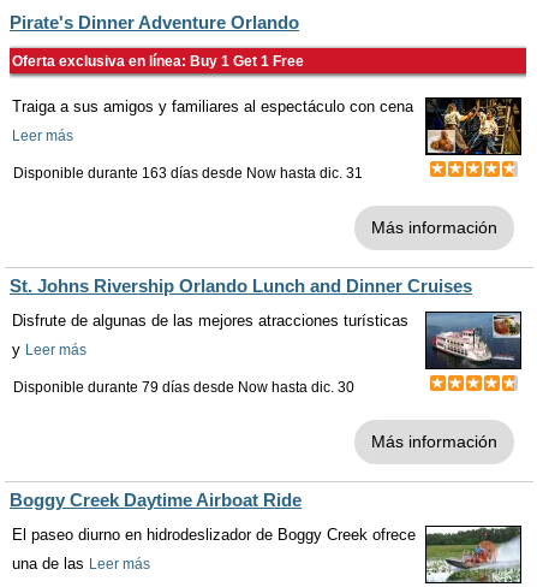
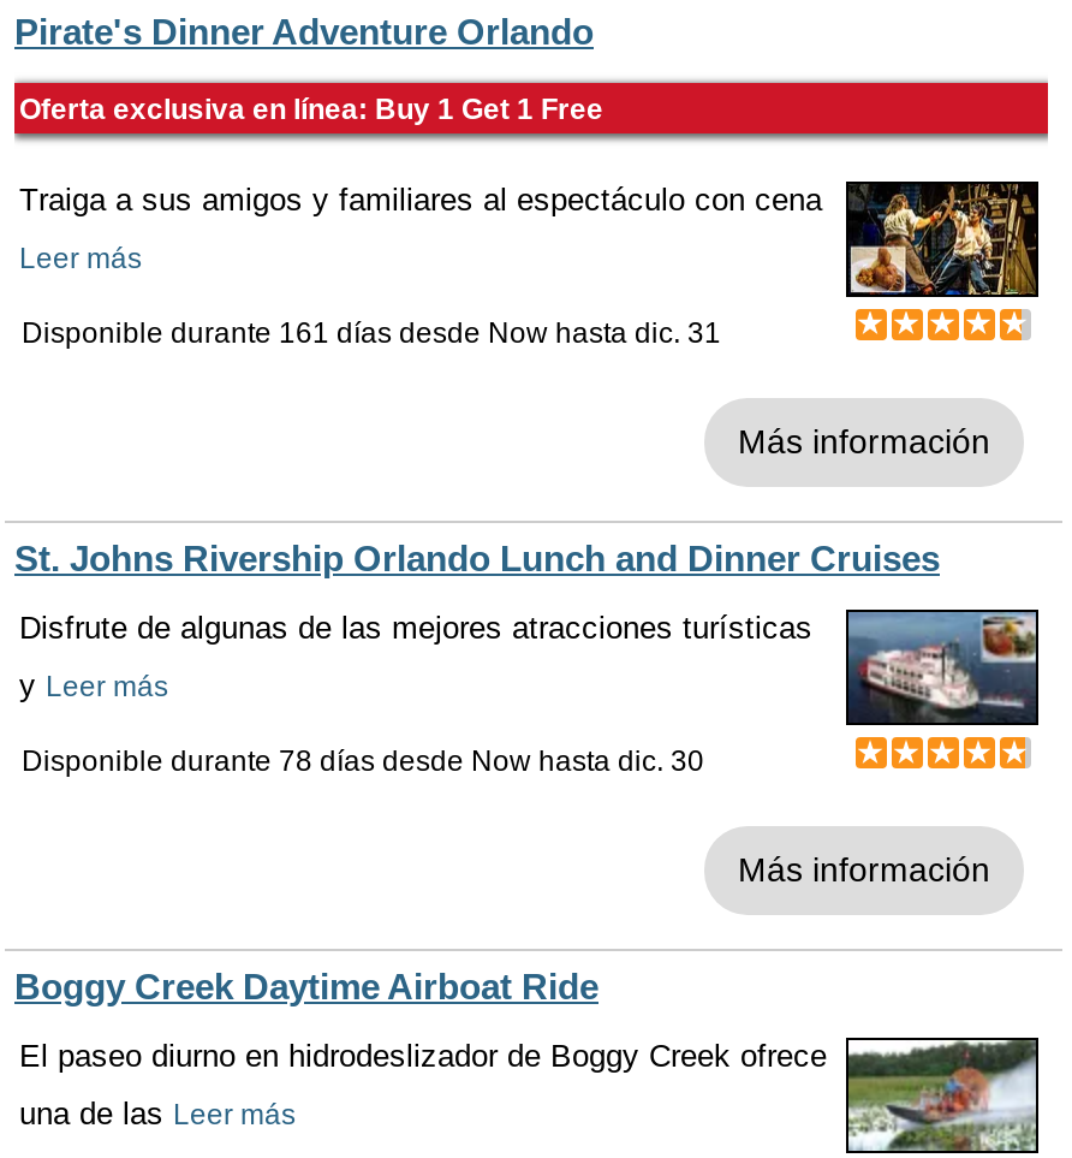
[13,165,363,182] Disponible durante 163 días desde Now hasta dic. 31 -> [22,316,721,350] Disponible durante 161 días desde Now hasta dic. 31
[13,379,354,396] Disponible durante 79 días desde Now hasta dic. 30 -> [22,744,704,778] Disponible durante 78 días desde Now hasta dic. 30

